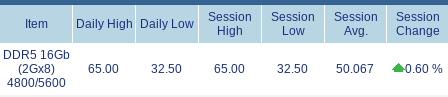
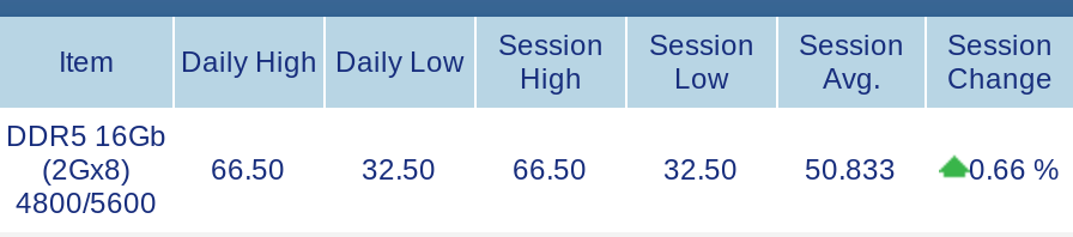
[88,62,119,76] 65.00 -> [211,153,285,187] 66.50
[214,62,245,76] 65.00 -> [513,153,587,187] 66.50
[277,62,374,76] 32.50 50.067 -> [663,153,896,187] 32.50 50.833
[404,62,442,76] 0.60 % -> [969,153,1060,187] 0.66 %

